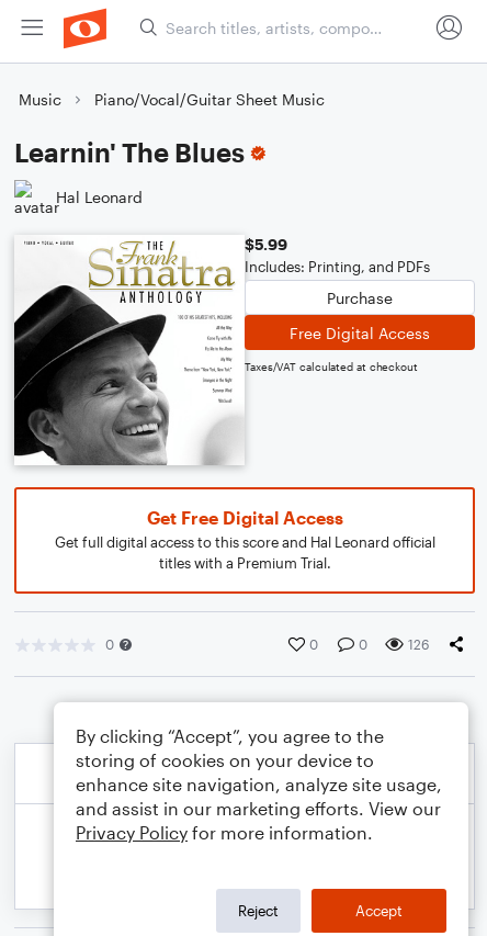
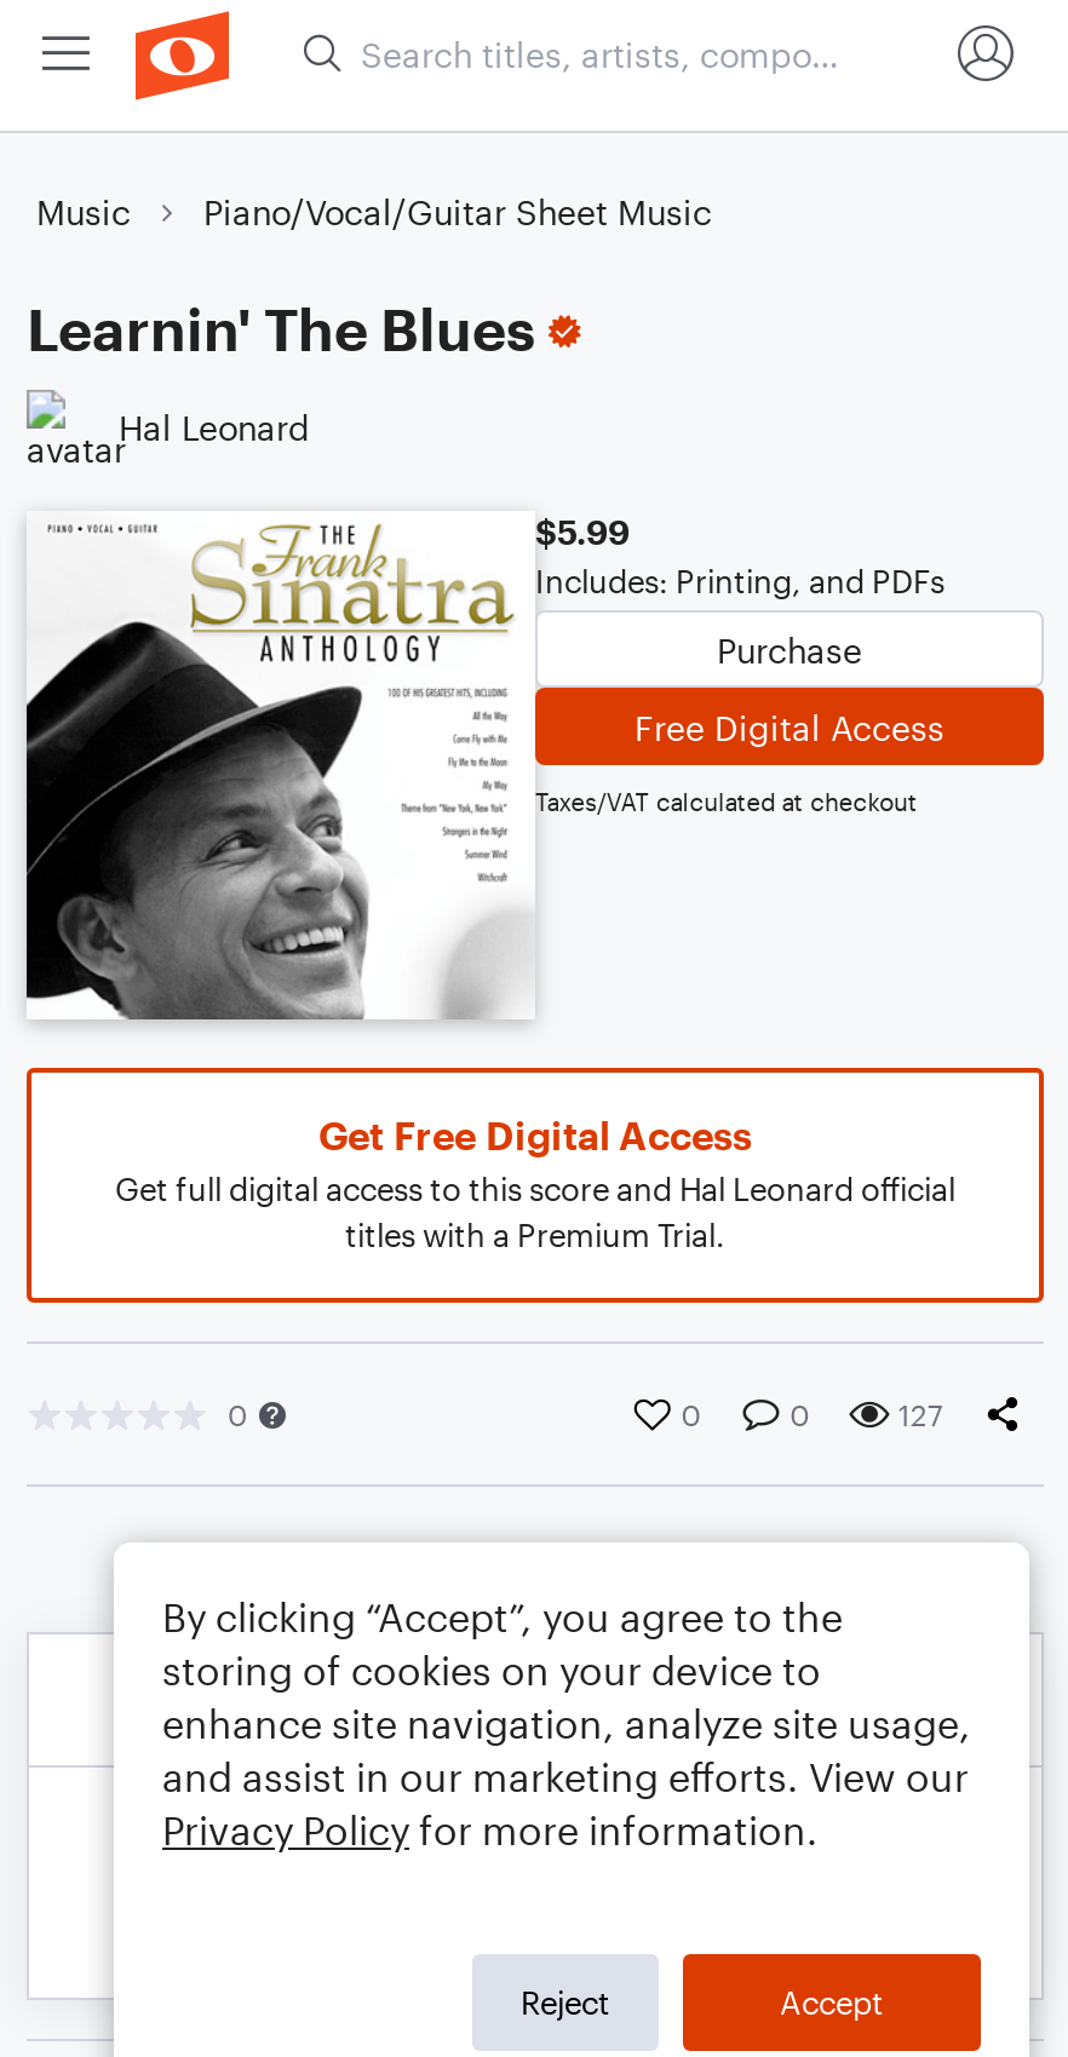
[408,636,429,651] 126 -> [898,1396,942,1430] 127

